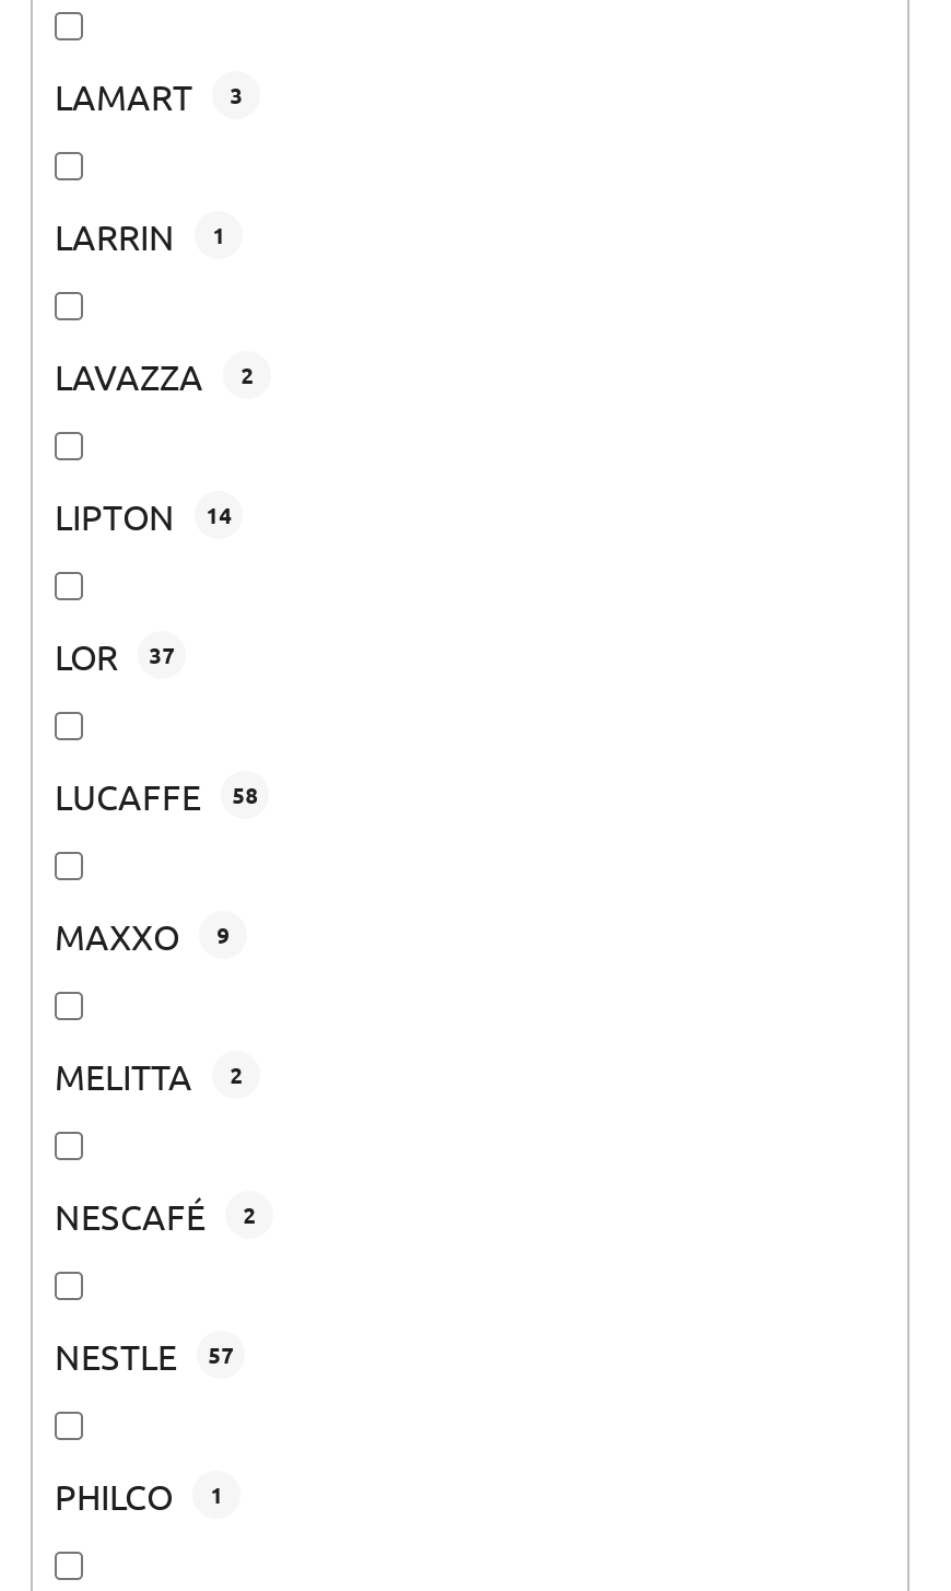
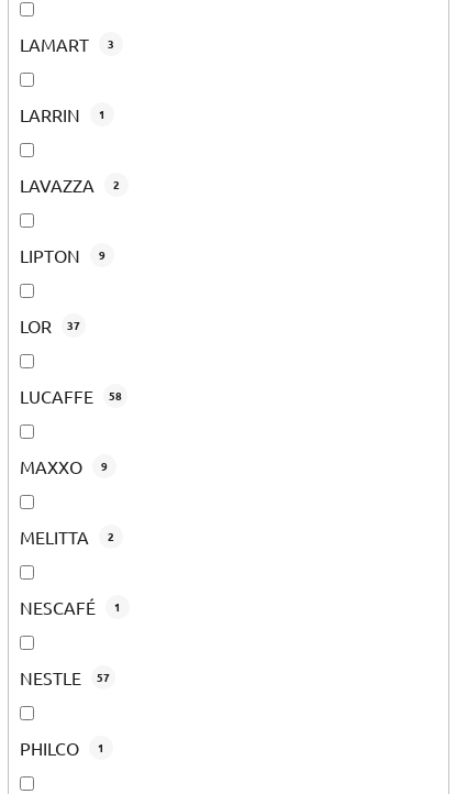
[55,493,232,537] LIPTON 14 -> [20,244,106,266] LIPTON 9
[55,1193,256,1236] NESCAFÉ 2 -> [20,596,121,618] NESCAFÉ 1

